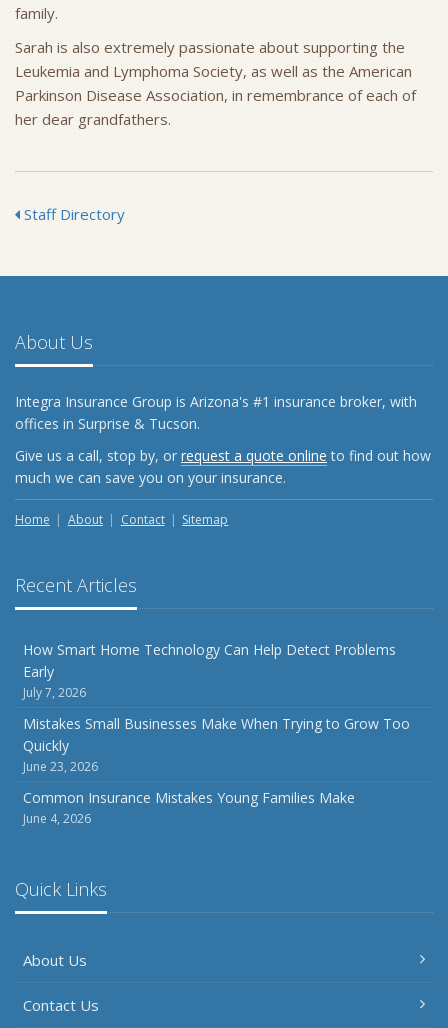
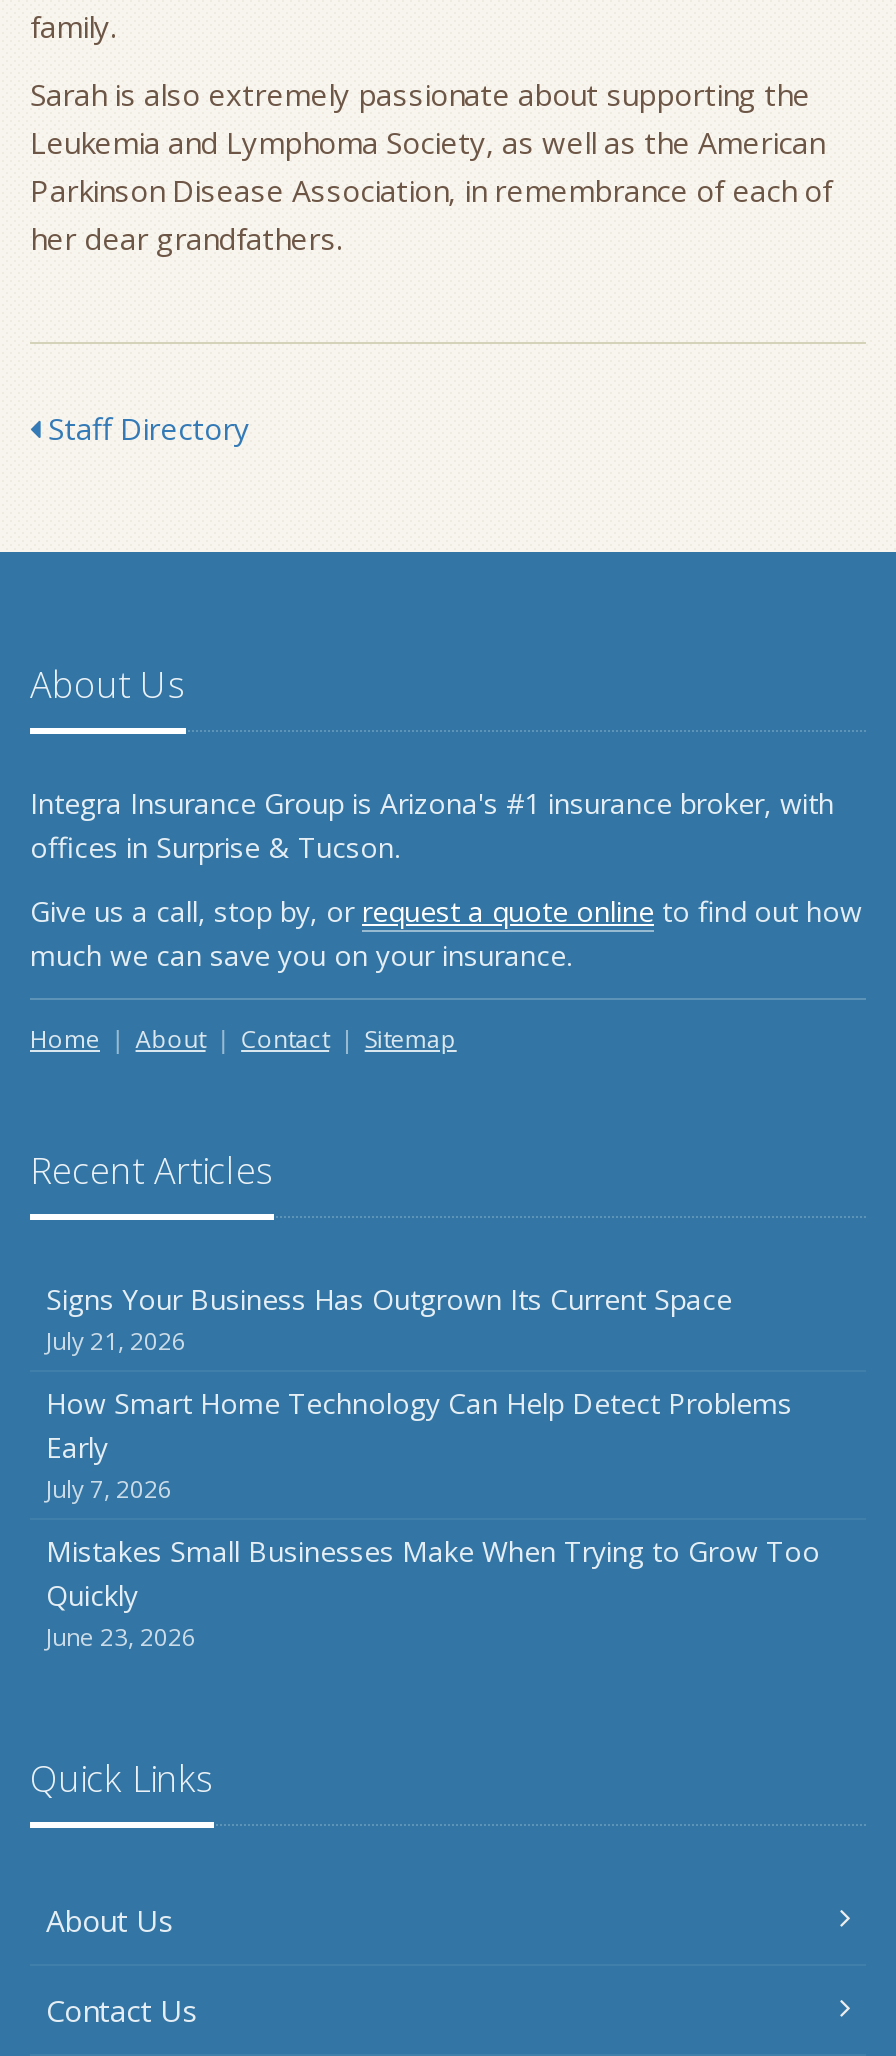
none -> [46,1280,732,1358] Signs Your Business Has Outgrown Its Current Space | July 21, 2026
moved [23,640,410,775] -> [46,1384,820,1654]: How Smart Home Technology Can Help Detect Problems | Early | July 7, 2026 | Mistakes Small Businesses Make When Trying to Grow Too | Quickly | June 23, 2026
[23,788,355,827] Common Insurance Mistakes Young Families Make | June 4, 2026 -> none

